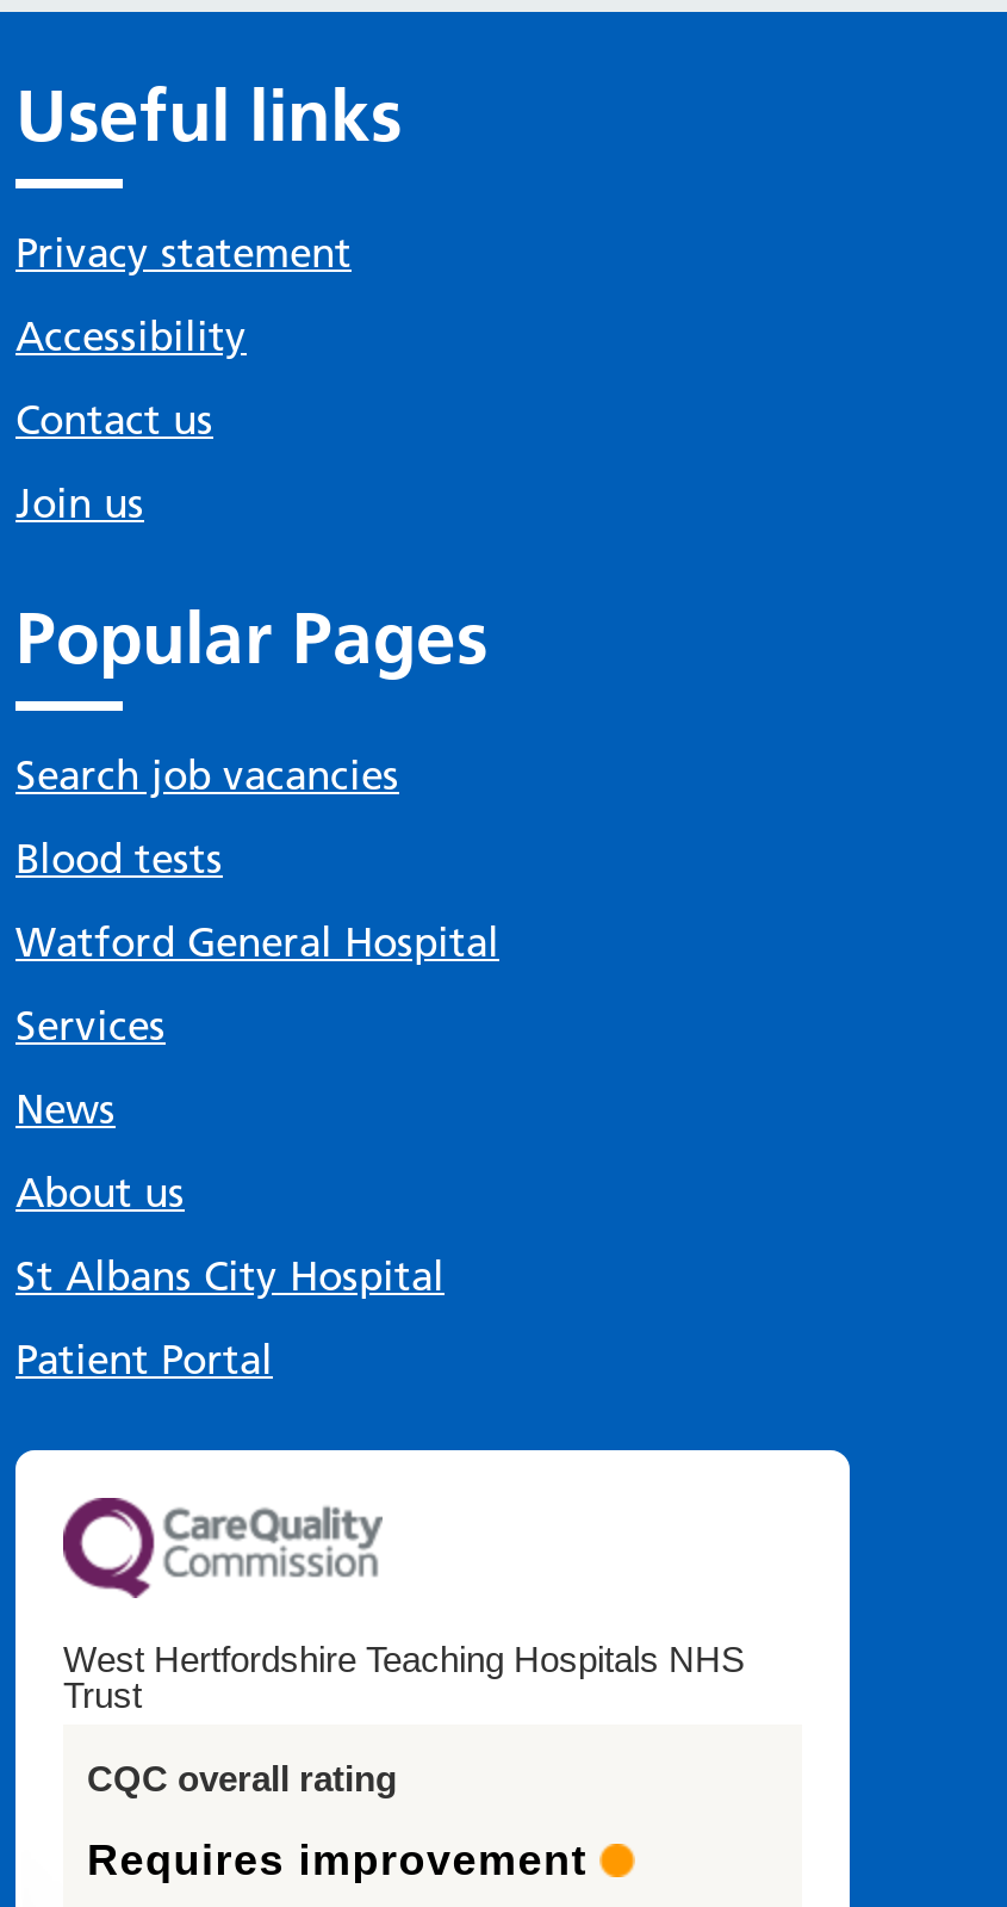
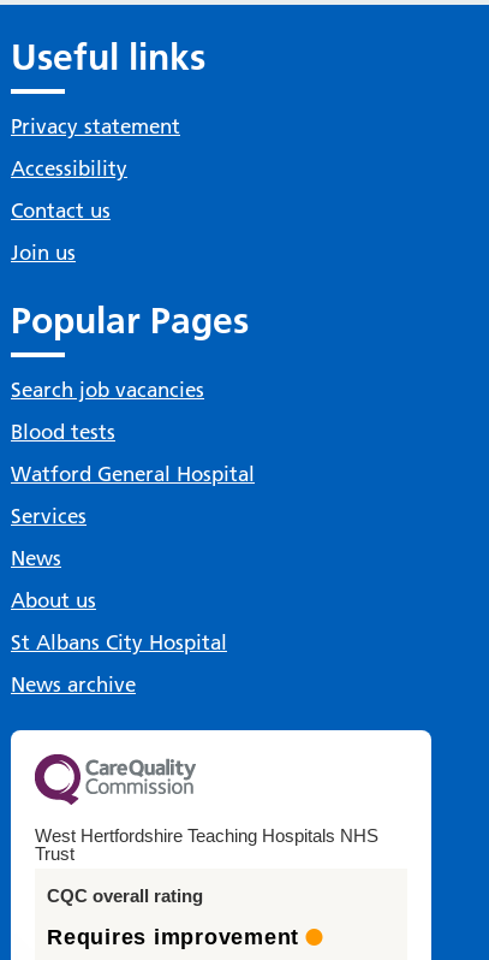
[15,1336,273,1384] Patient Portal -> [11,673,136,697] News archive

